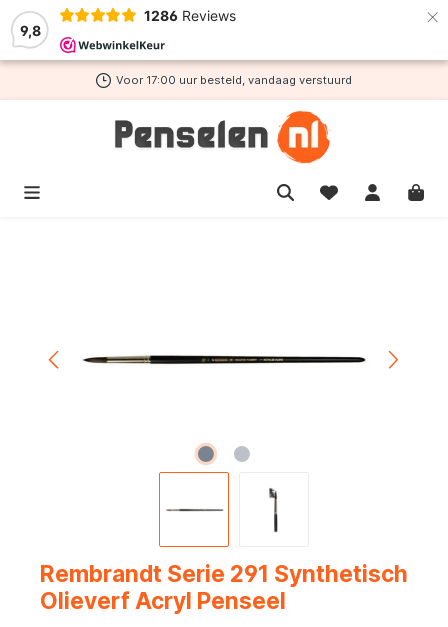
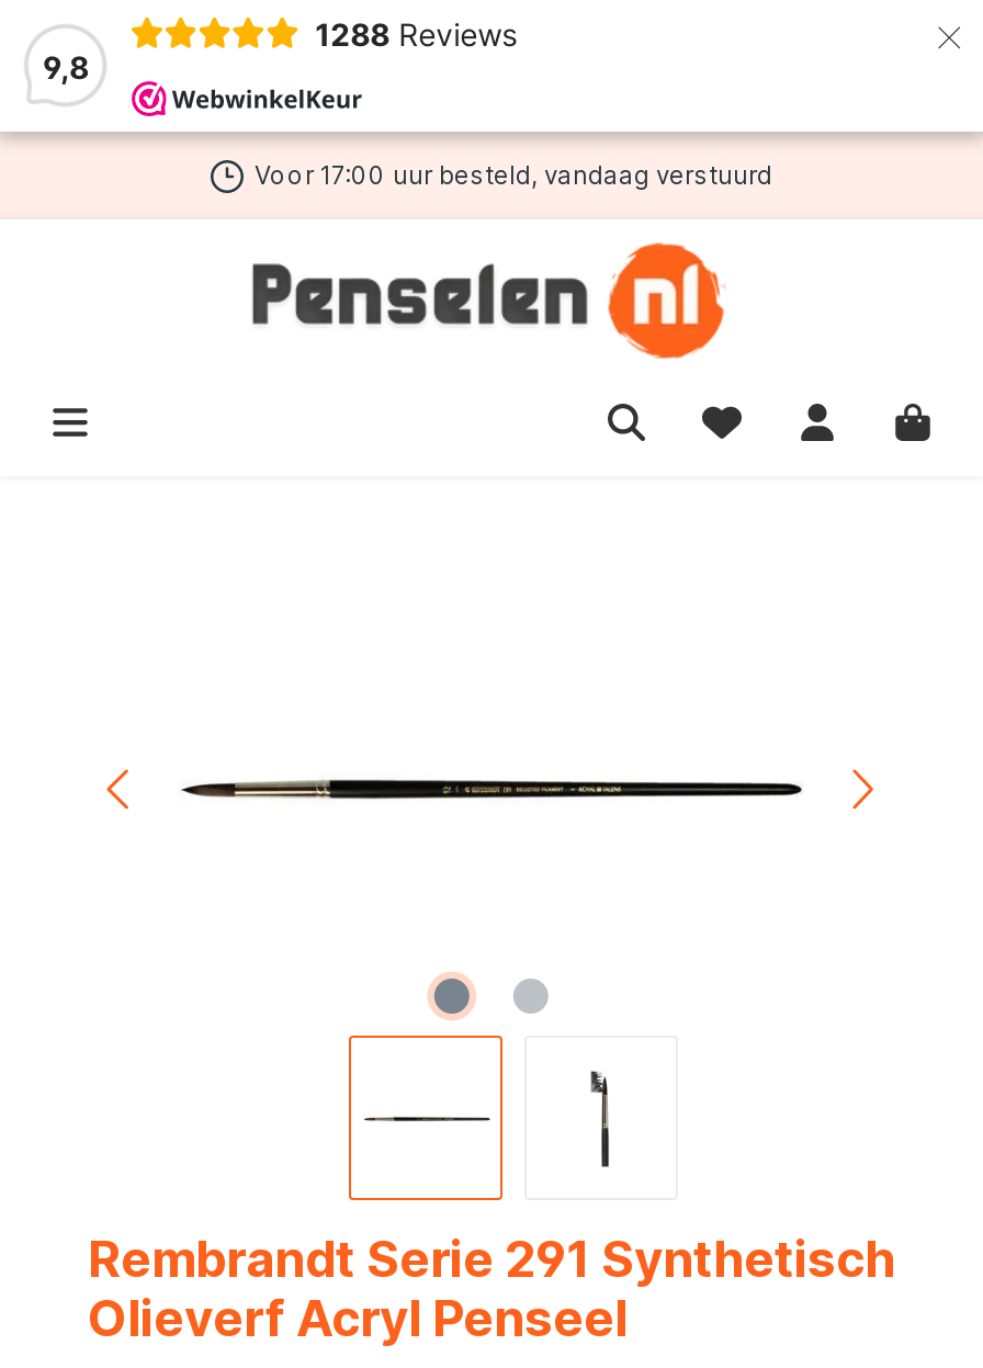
[144,6,236,23] 1286 Reviews -> [315,14,517,52] 1288 Reviews

